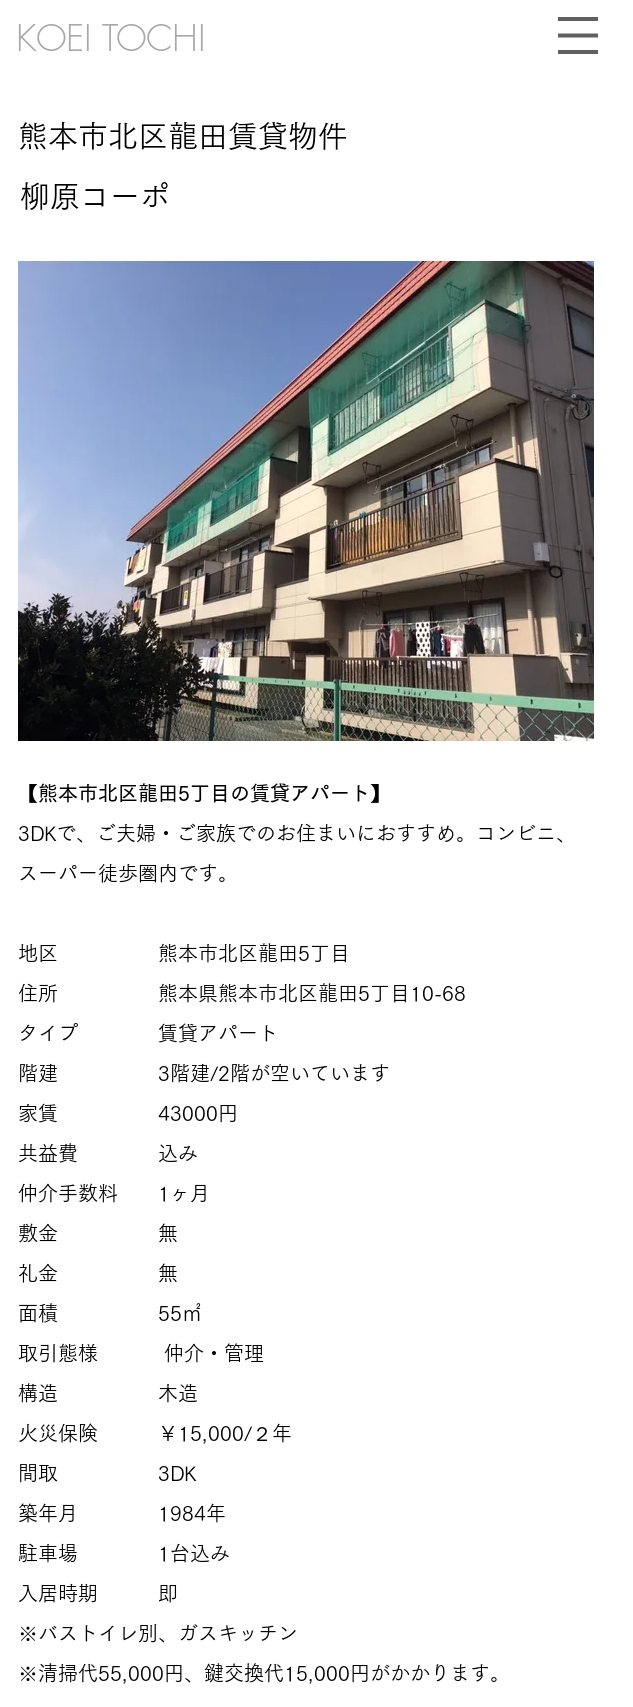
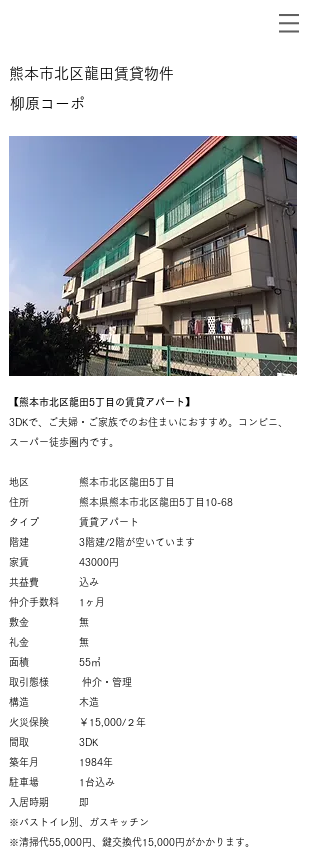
[16,13,206,61] KOEI TOCHI -> none

